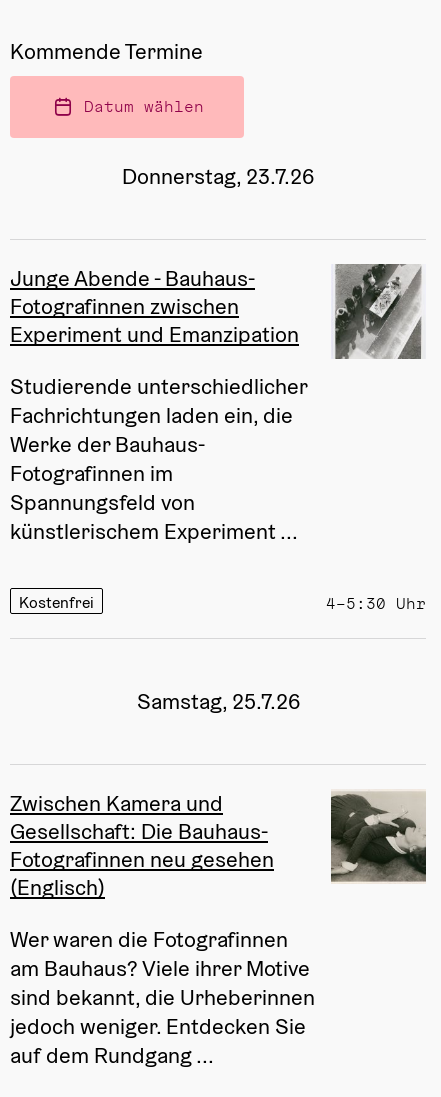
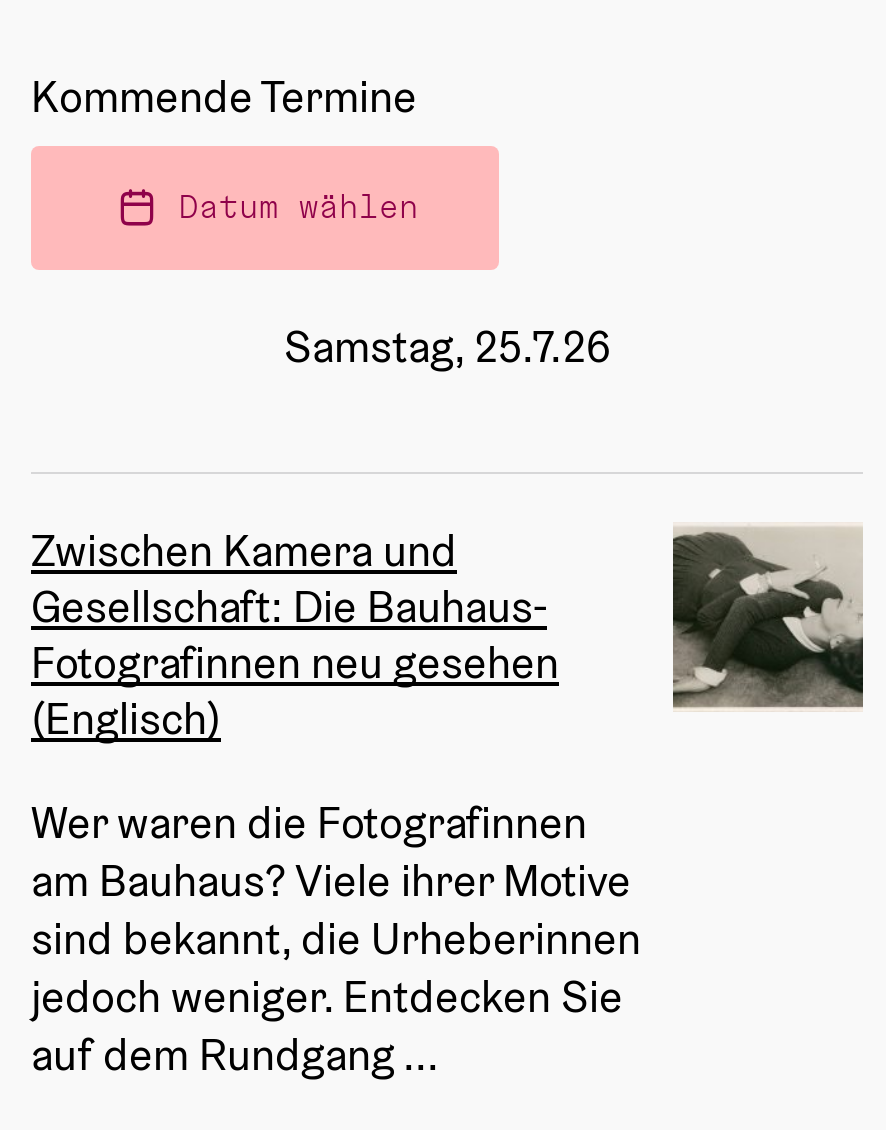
[122,162,314,190] Donnerstag, 23.7.26 -> none
[10,263,426,614] [image] | Junge Abende - Bauhaus- | Fotografinnen zwischen | Experiment und Emanzipation | Studierende unterschiedlicher | Fachrichtungen laden ein, die | Werke der Bauhaus- | Fotografinnen im | Spannungsfeld von | künstlerischem Experiment ... | Kostenfrei | 4–5:30 Uhr -> none

